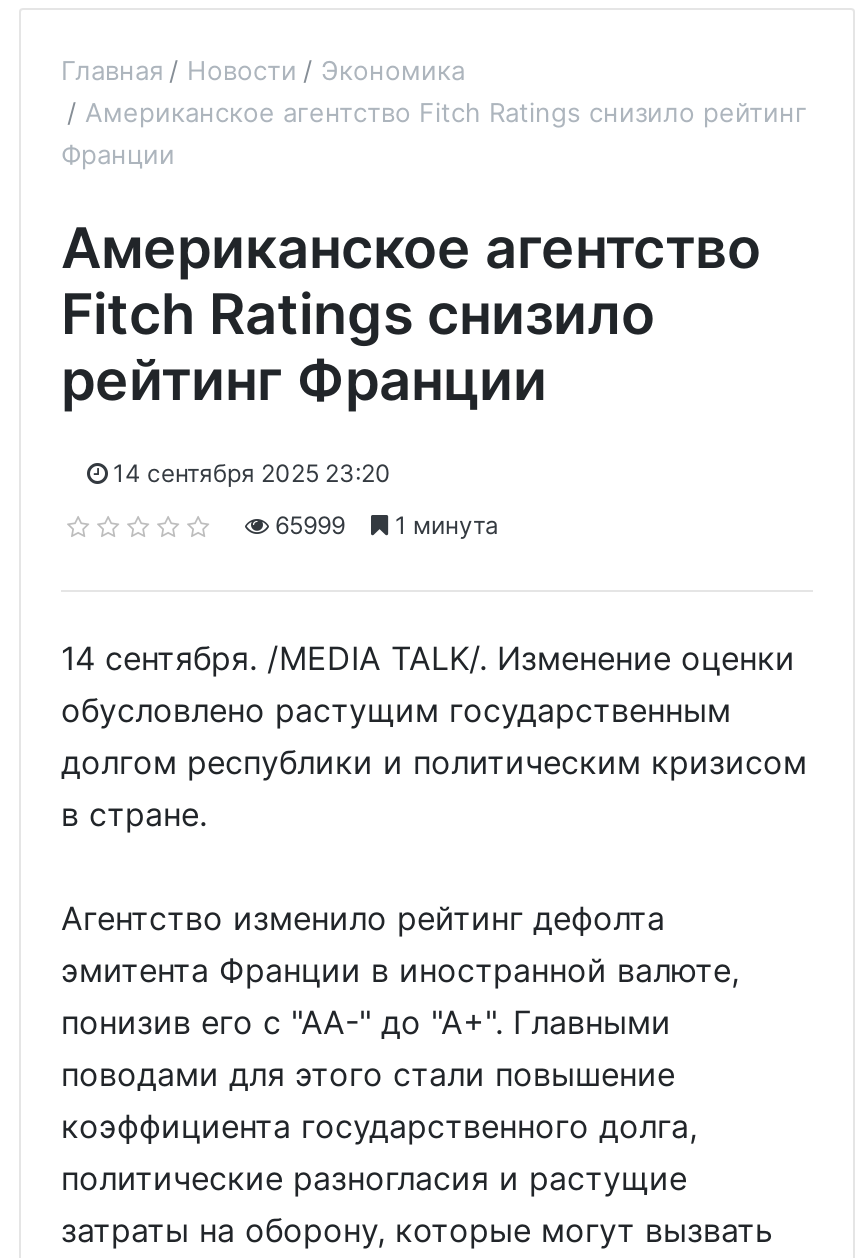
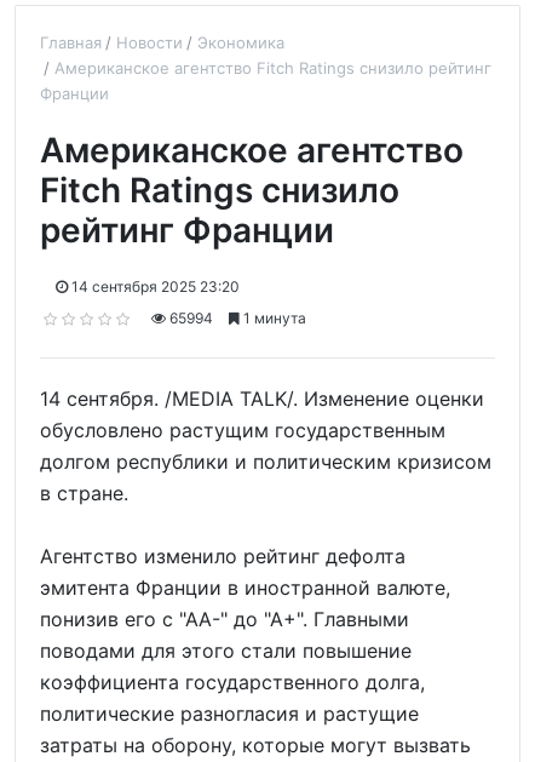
[269,510,345,540] 65999 -> [166,309,213,327] 65994

